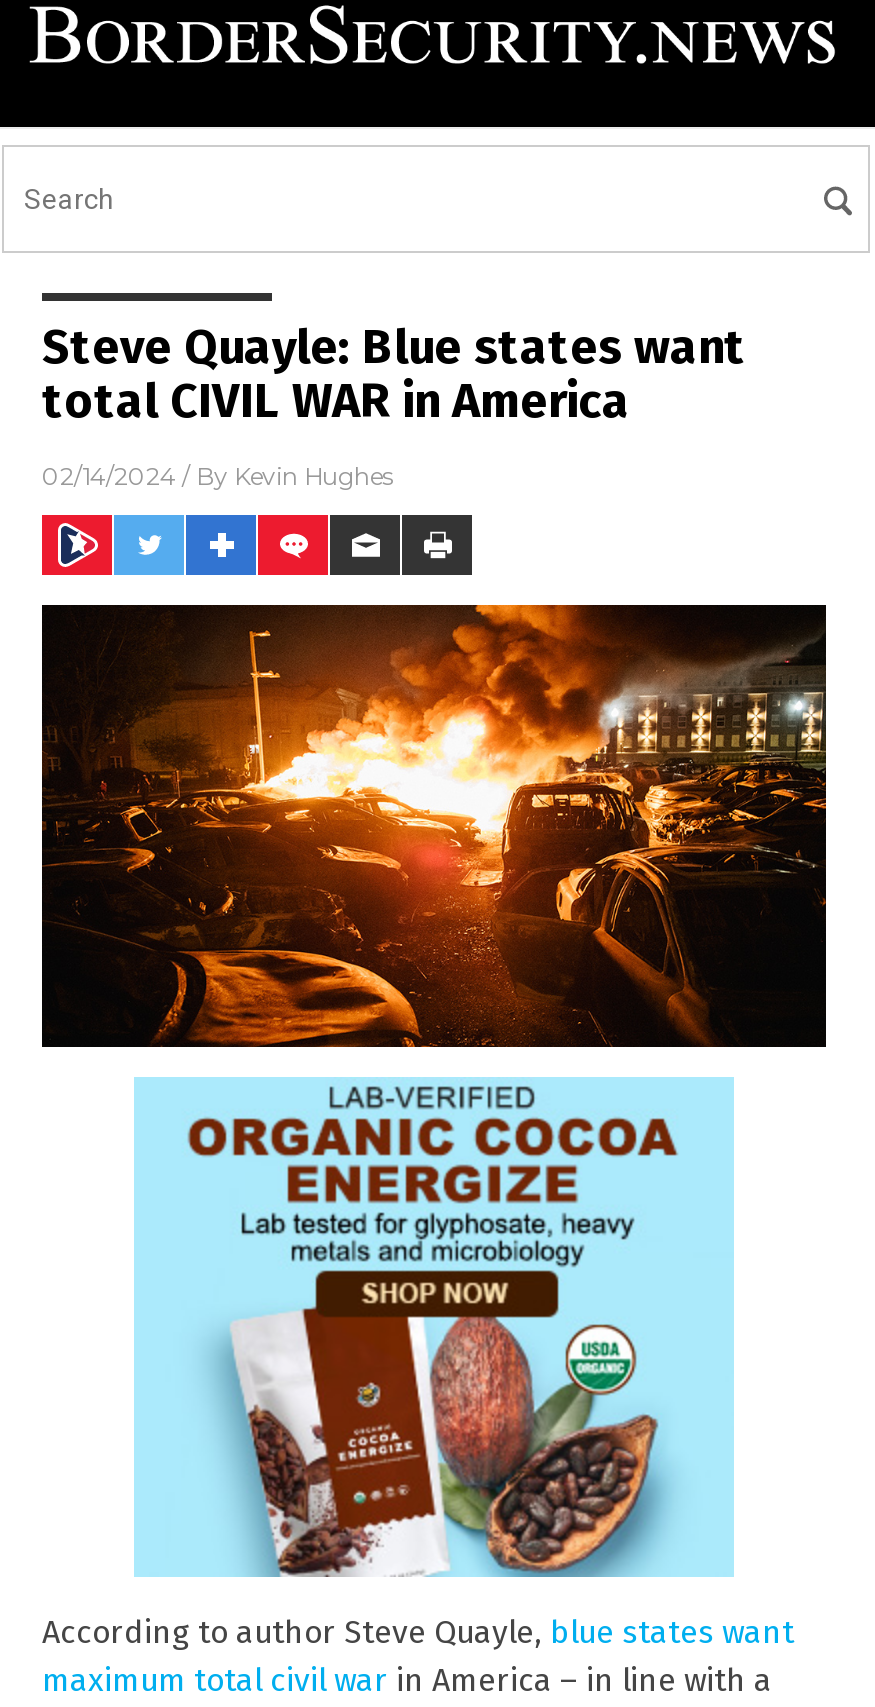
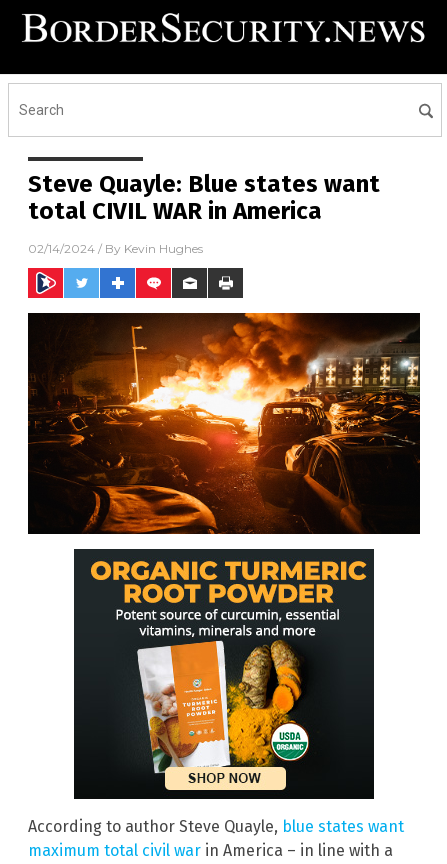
[134,1077,734,1579] [image] -> [73,548,375,800] [image]

